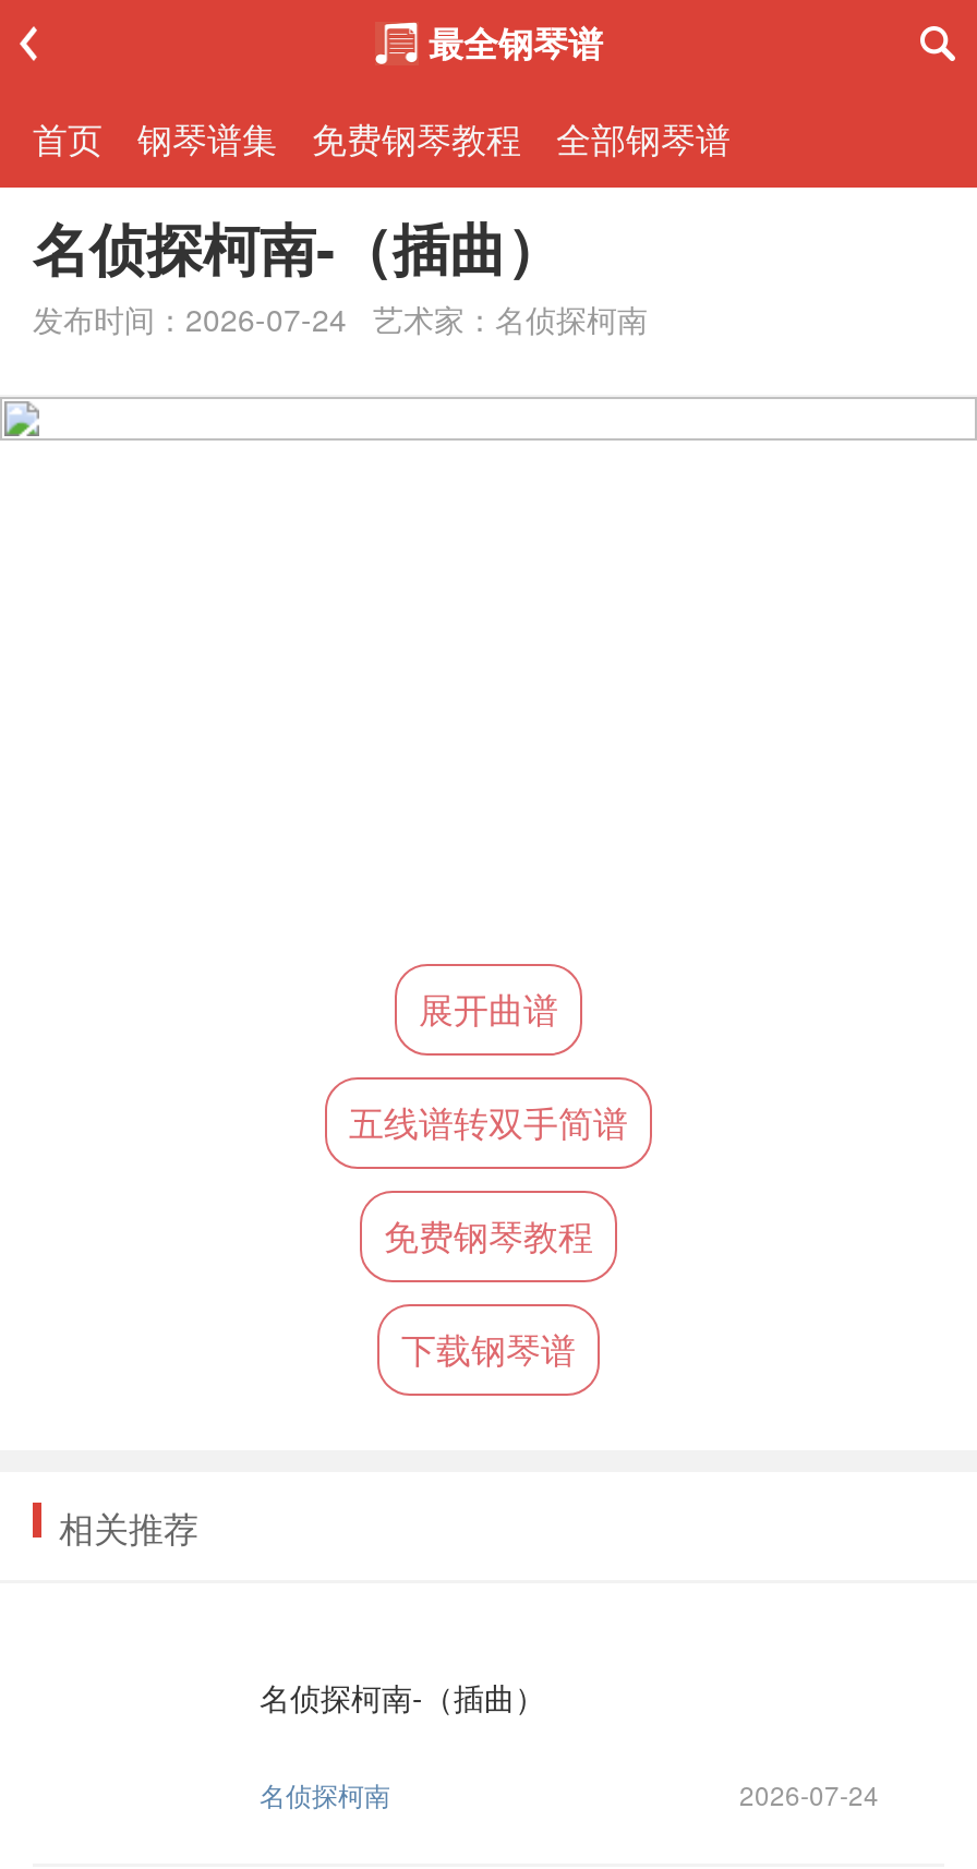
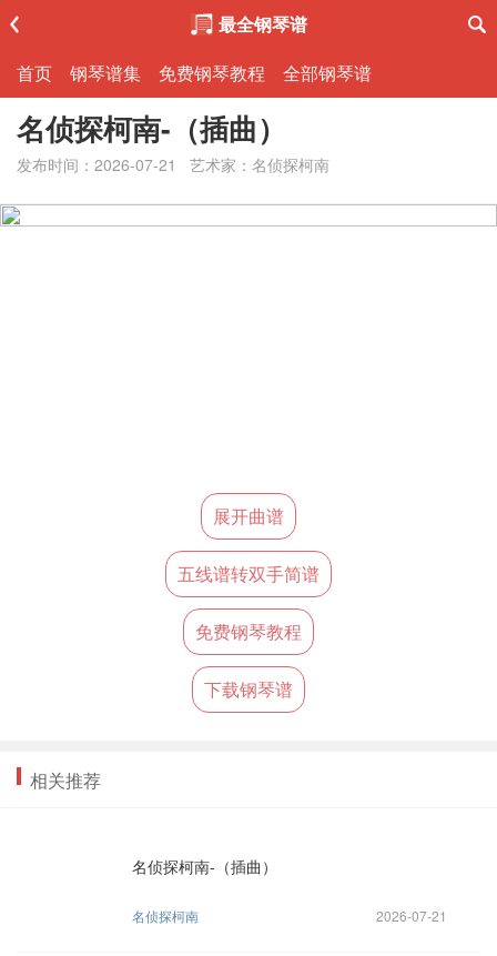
[33,297,648,340] 发布时间：2026-07-24艺术家：名侦探柯南 -> [17,153,329,175] 发布时间：2026-07-21艺术家：名侦探柯南
[739,1775,879,1812] 2026-07-24 -> [376,906,447,925] 2026-07-21

